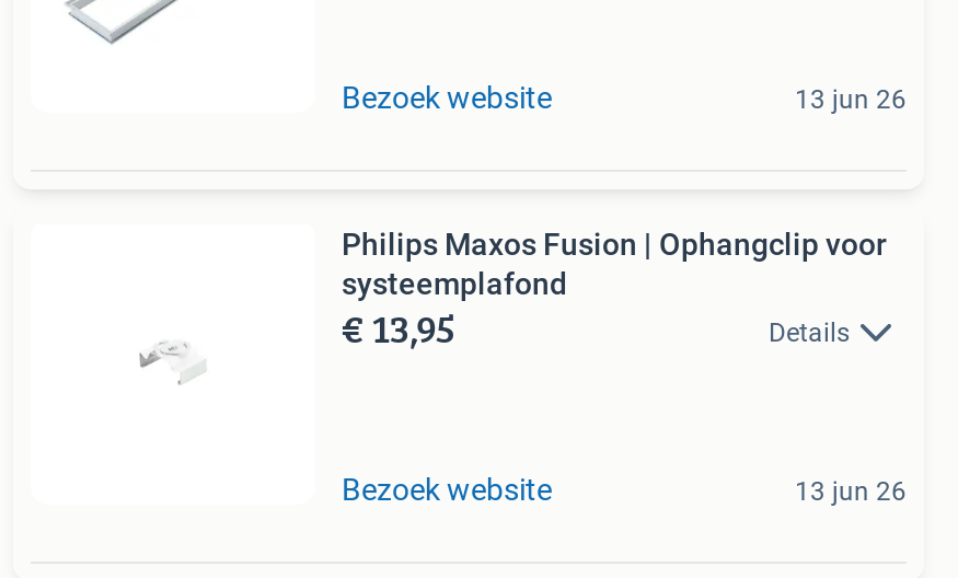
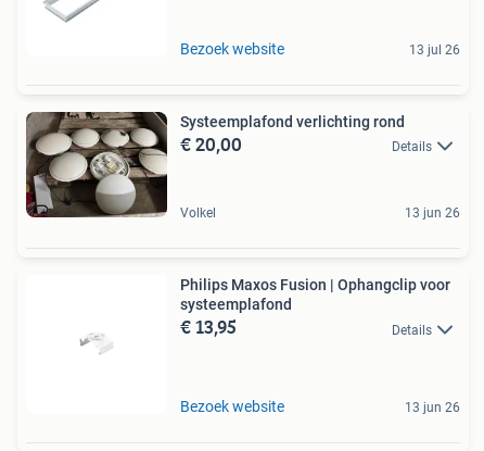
none -> [25,111,432,218] [image] | Systeemplafond verlichting rond | € 20,00 | Details
none -> [180,206,216,221] Volkel
none -> [409,42,460,57] 13 jul 26

